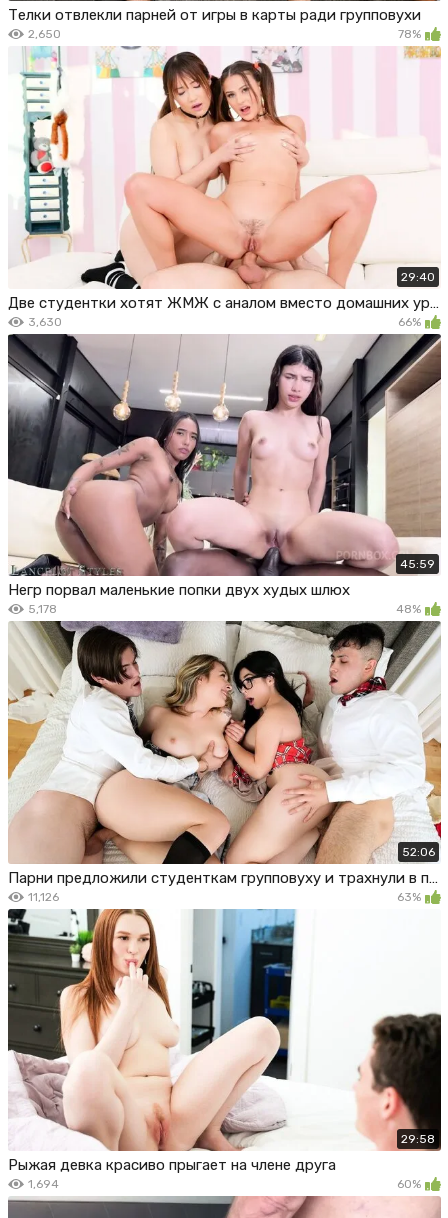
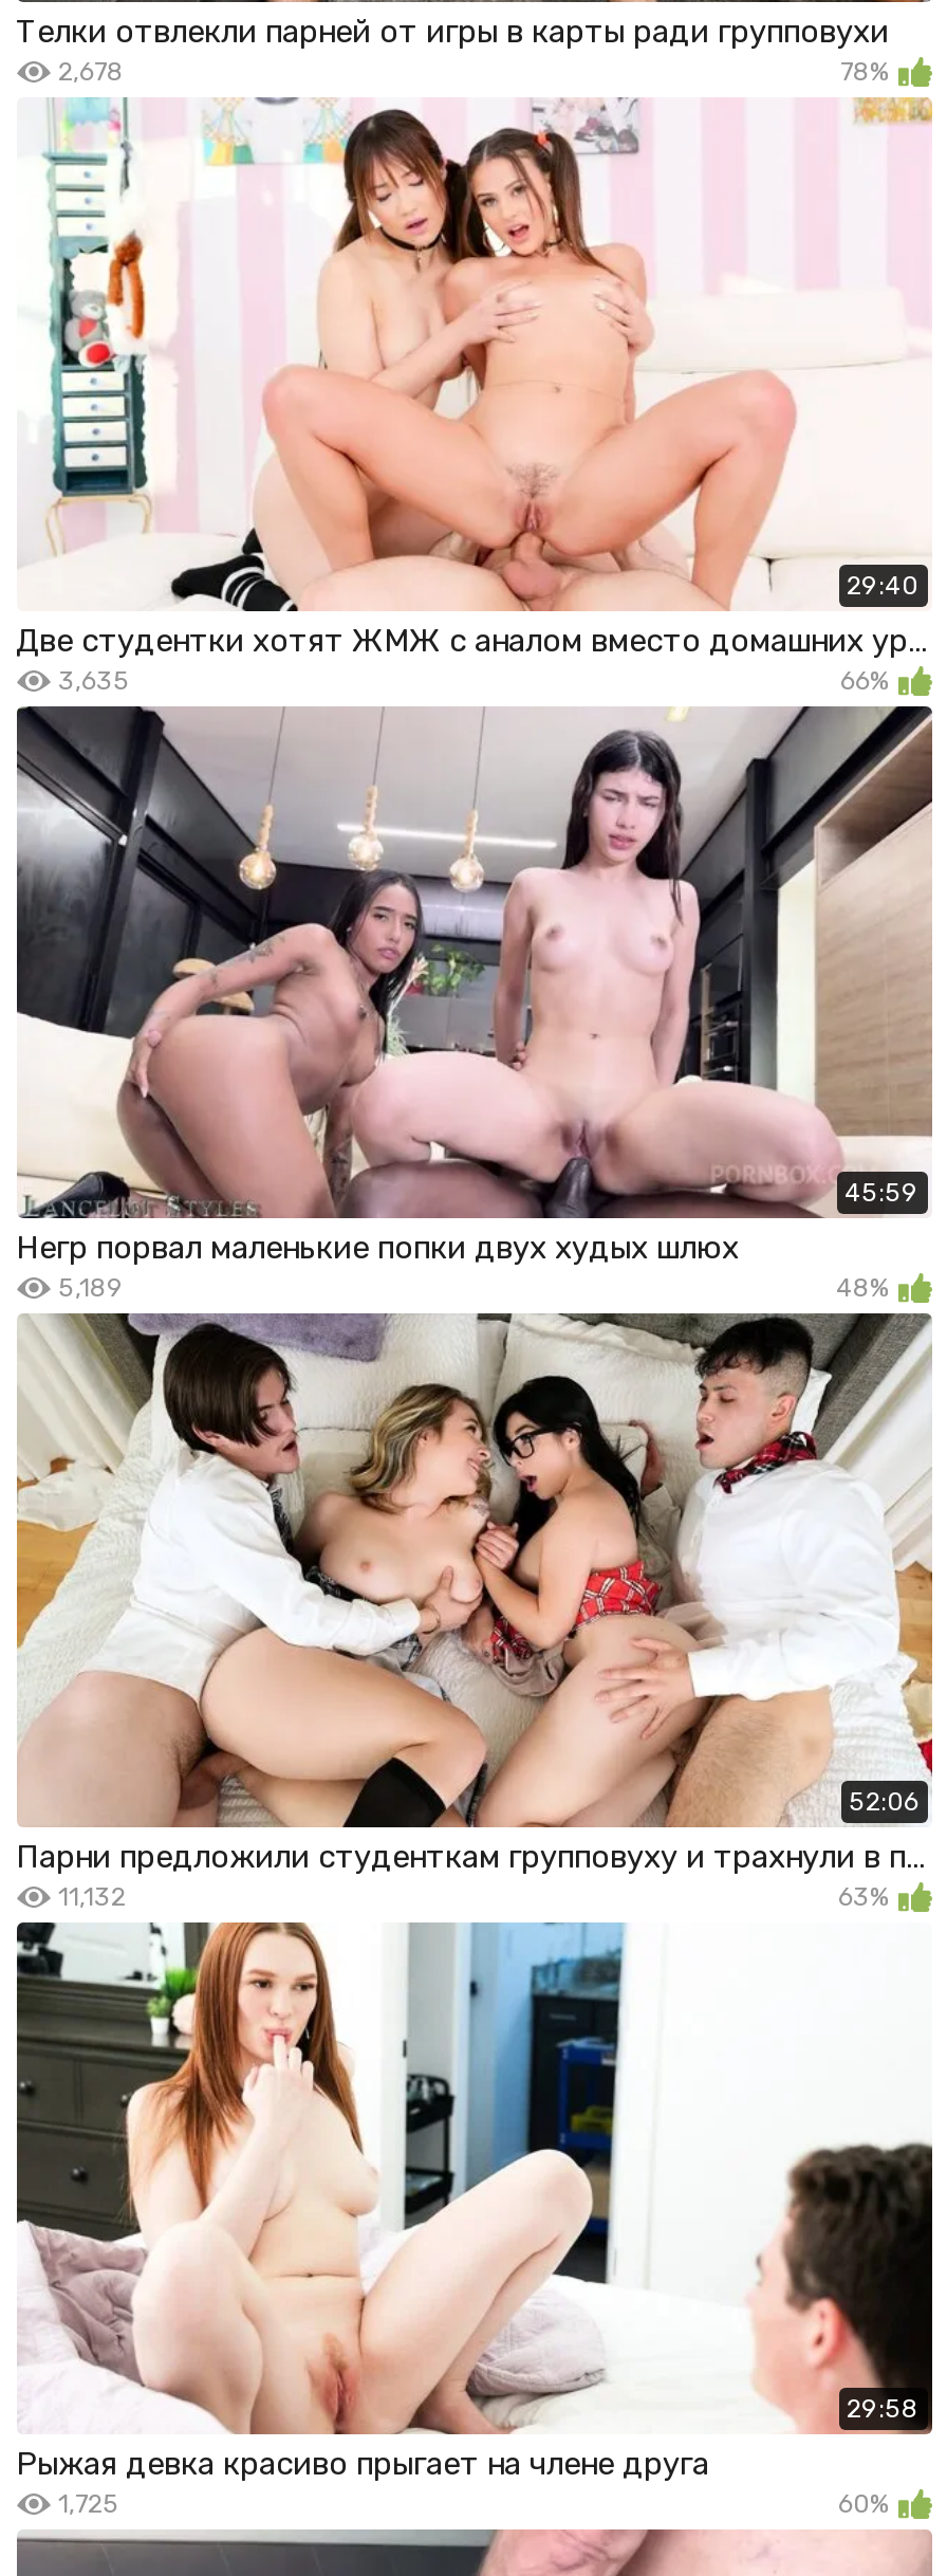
[27,27,60,41] 2,650 -> [58,58,124,88] 2,678
[27,315,61,329] 3,630 -> [58,666,130,696] 3,635
[27,602,56,616] 5,178 -> [58,1274,124,1304] 5,189
[27,890,58,904] 11,126 -> [58,1882,126,1911] 11,132
[27,1177,58,1191] 1,694 -> [58,2490,119,2520] 1,725

